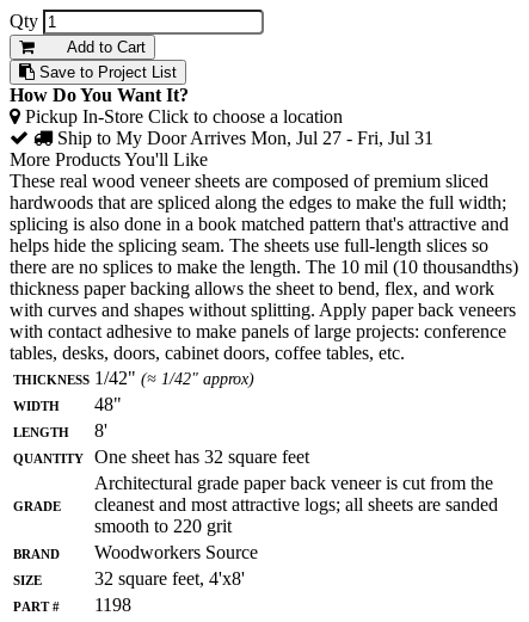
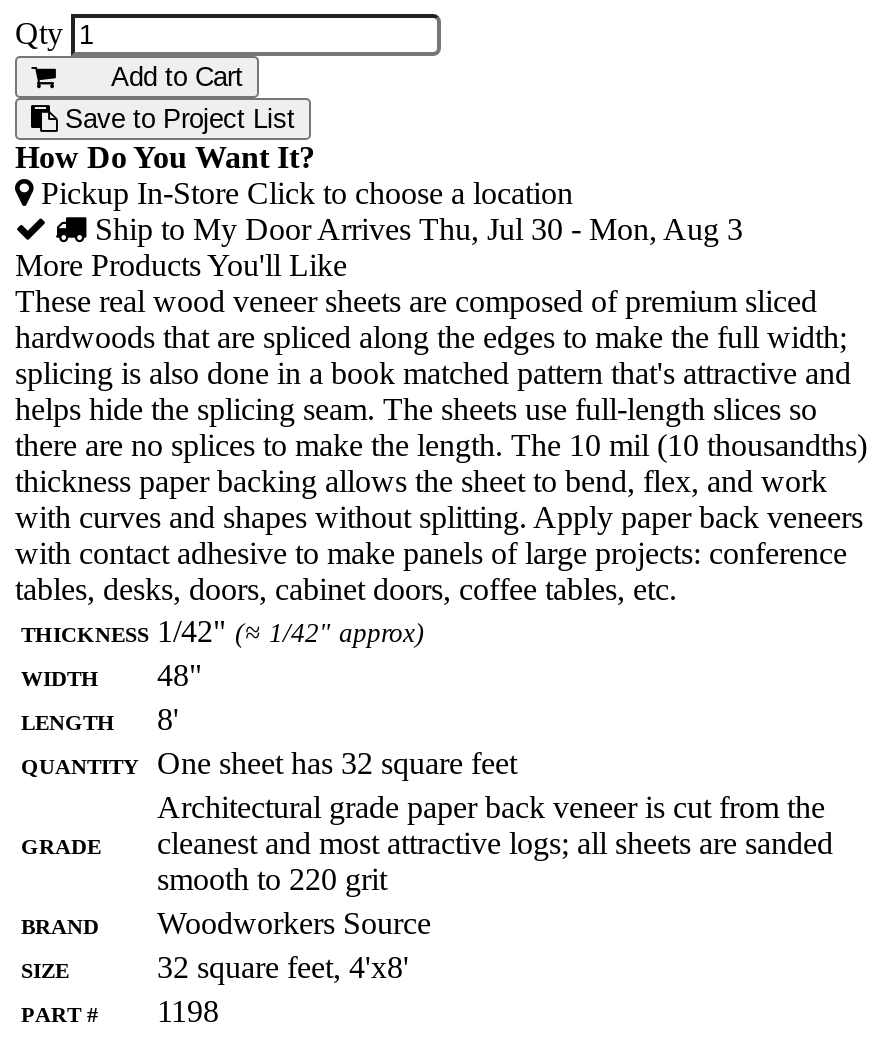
[57,128,433,149] Ship to My Door Arrives Mon, Jul 27 - Fri, Jul 31 -> [95,213,743,247] Ship to My Door Arrives Thu, Jul 30 - Mon, Aug 3

